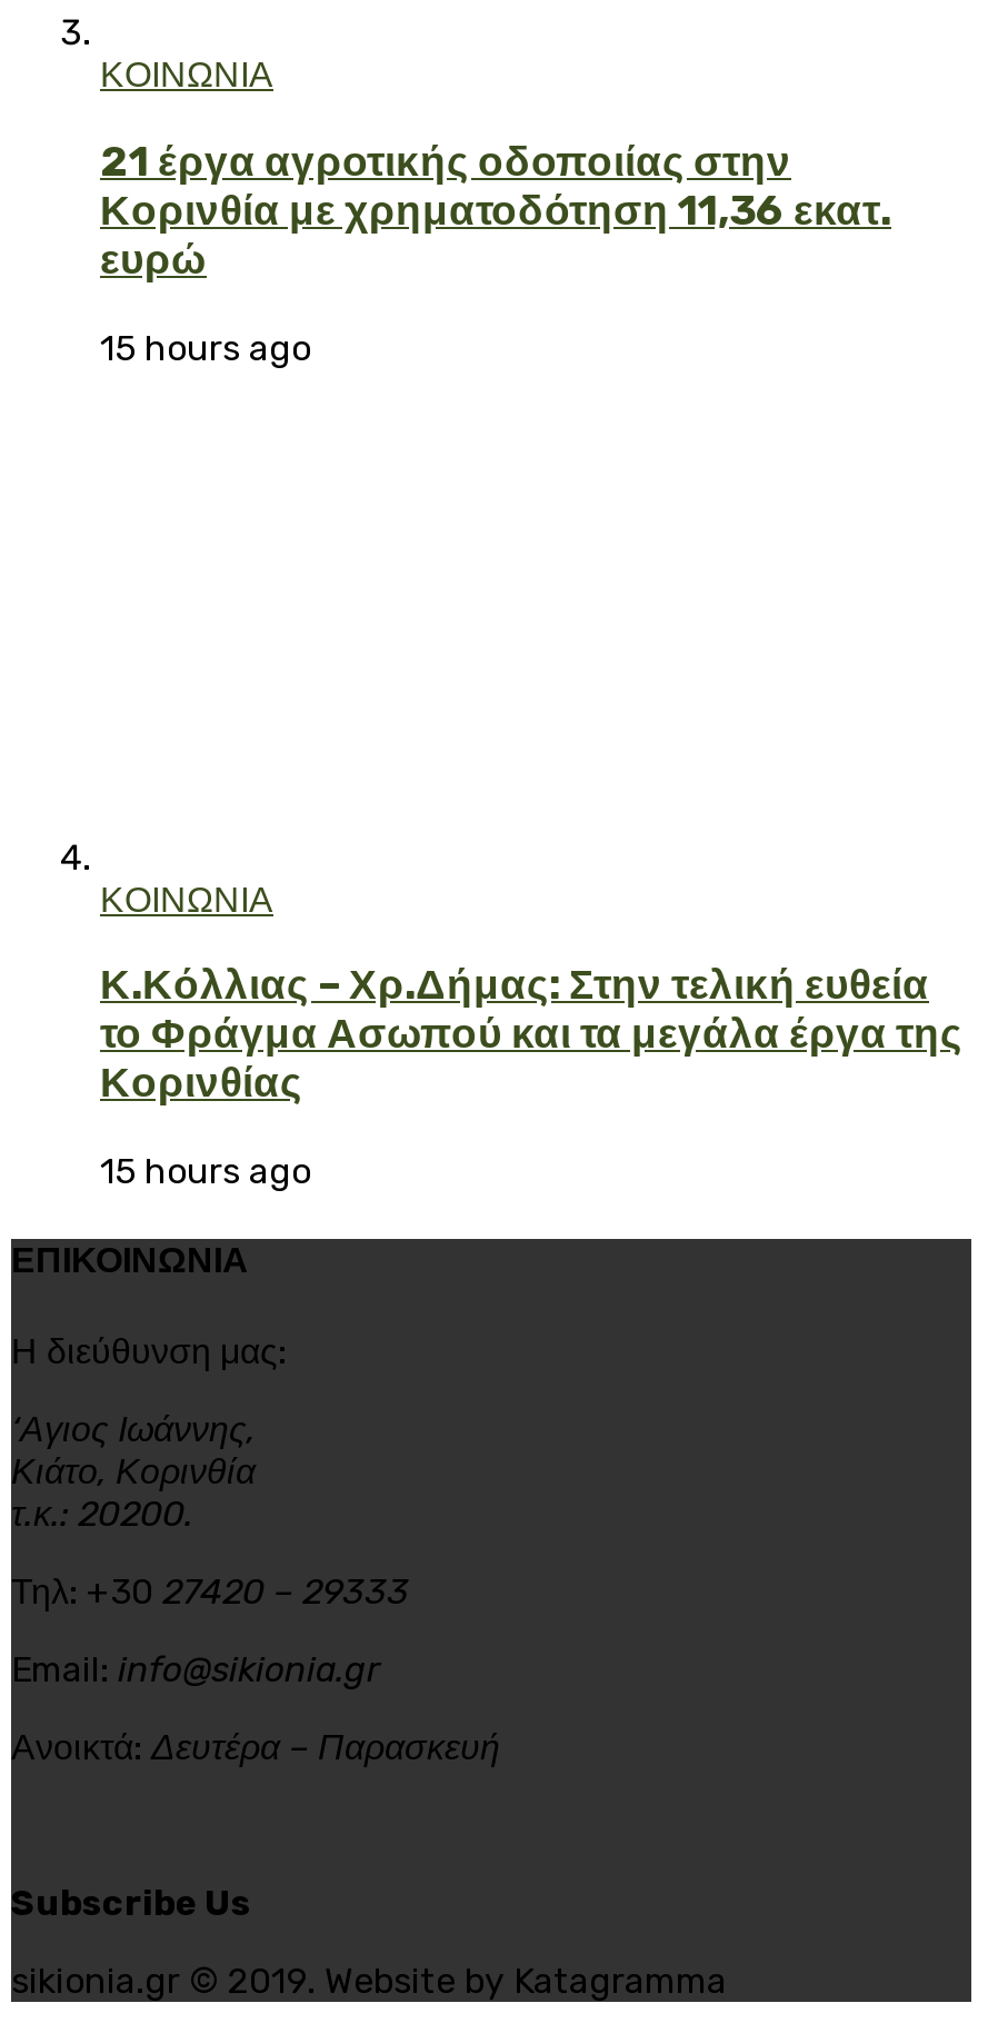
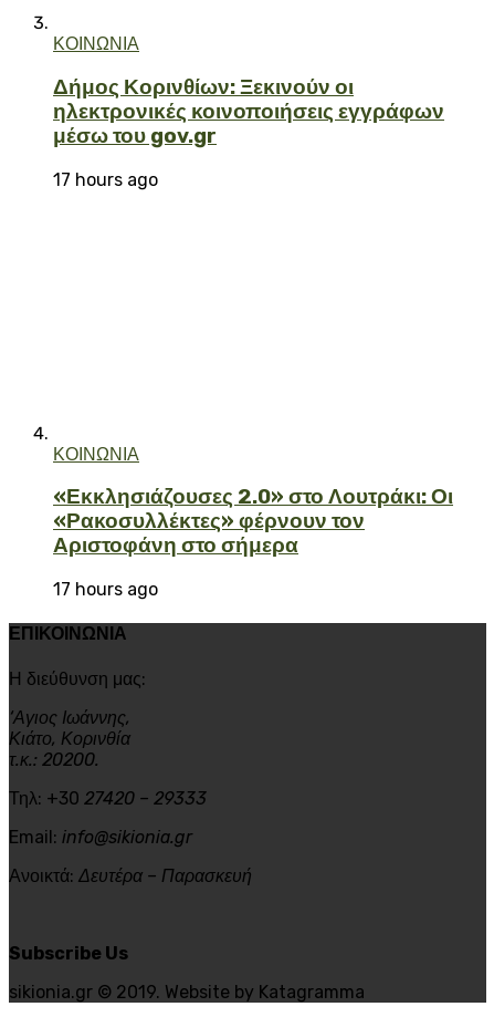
[100,138,891,284] 21 έργα αγροτικής οδοποιίας στην | Κορινθία με χρηματοδότηση 11,36 εκατ. | ευρώ -> [53,75,444,148] Δήμος Κορινθίων: Ξεκινούν οι | ηλεκτρονικές κοινοποιήσεις εγγράφων | μέσω του gov.gr
[100,326,311,368] 15 hours ago -> [53,169,158,190] 17 hours ago
[100,962,962,1108] Κ.Κόλλιας – Χρ.Δήμας: Στην τελική ευθεία | το Φράγμα Ασωπού και τα μεγάλα έργα της | Κορινθίας -> [53,485,453,558] «Εκκλησιάζουσες 2.0» στο Λουτράκι: Οι | «Ρακοσυλλέκτες» φέρνουν τον | Αριστοφάνη στο σήμερα
[100,1150,311,1192] 15 hours ago -> [53,579,158,600] 17 hours ago

